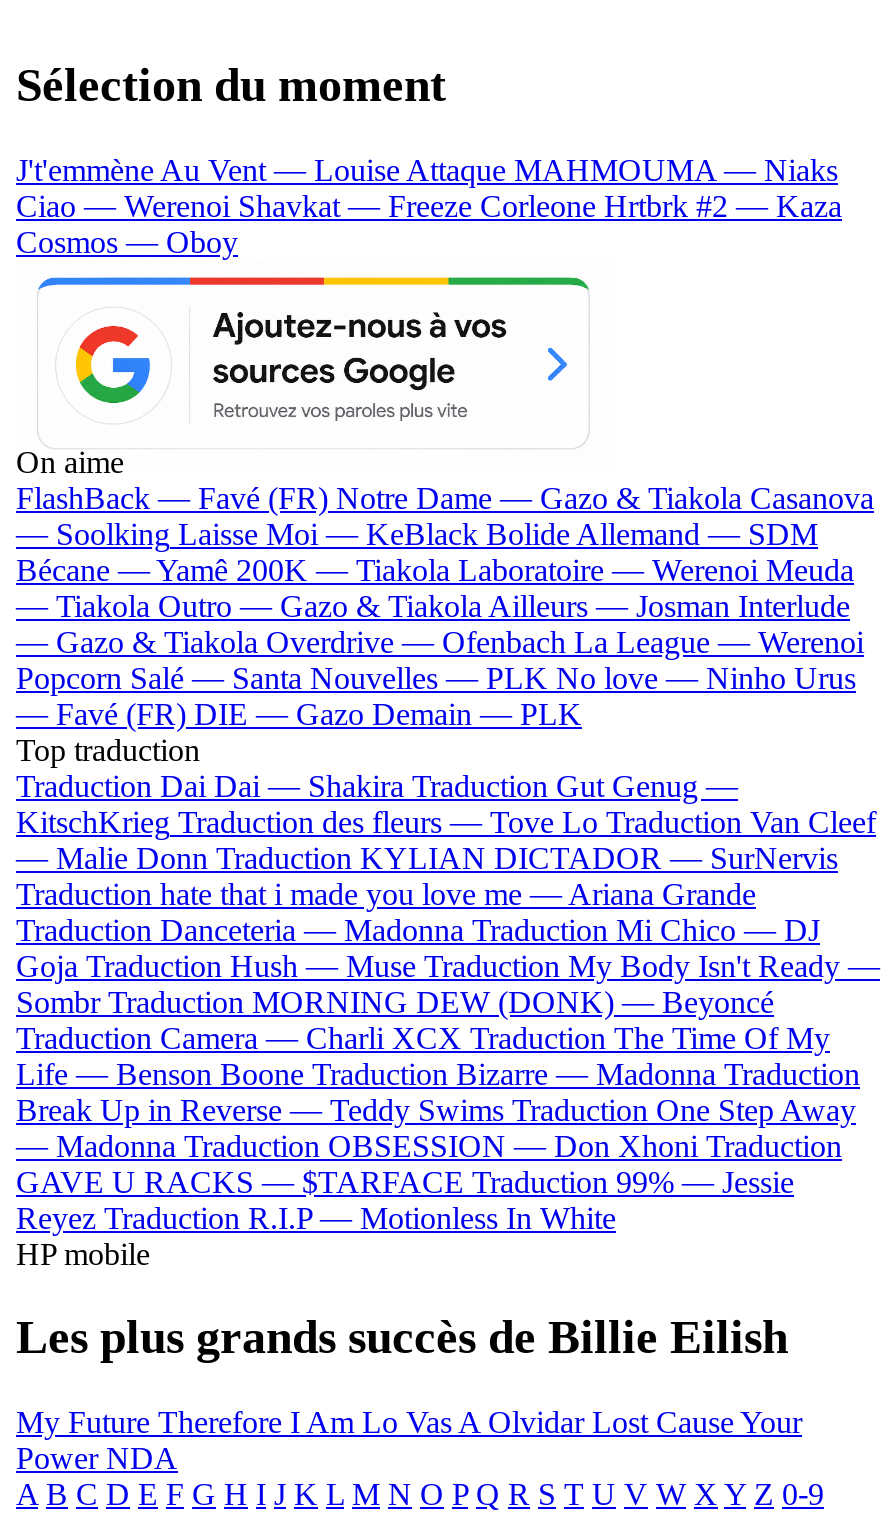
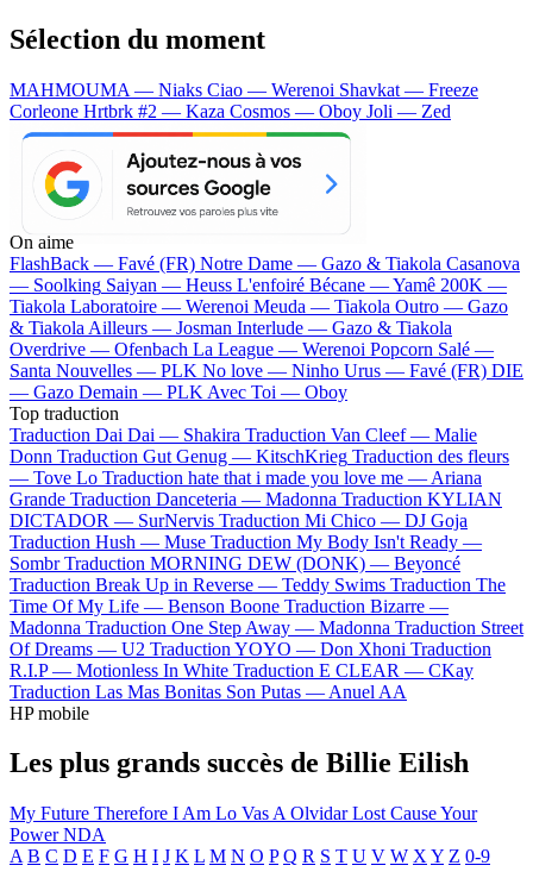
[16,152,842,258] J't'emmène Au Vent — Louise Attaque MAHMOUMA — Niaks | Ciao — Werenoi Shavkat — Freeze Corleone Hrtbrk #2 — Kaza | Cosmos — Oboy -> [10,79,478,121] MAHMOUMA — Niaks Ciao — Werenoi Shavkat — Freeze | Corleone Hrtbrk #2 — Kaza Cosmos — Oboy Joli — Zed
[16,516,864,730] — Soolking Laisse Moi — KeBlack Bolide Allemand — SDM | Bécane — Yamê 200K — Tiakola Laboratoire — Werenoi Meuda | — Tiakola Outro — Gazo & Tiakola Ailleurs — Josman Interlude | — Gazo & Tiakola Overdrive — Ofenbach La League — Werenoi | Popcorn Salé — Santa Nouvelles — PLK No love — Ninho Urus | —Favé (FR) DIE — Gazo Demain — PLK -> [10,274,523,402] — Soolking Saiyan — Heuss L'enfoiré Bécane — Yamê 200K — | Tiakola Laboratoire — Werenoi Meuda — Tiakola Outro — Gazo | & Tiakola Ailleurs — Josman Interlude — Gazo & Tiakola | Overdrive — Ofenbach La League — Werenoi Popcorn Salé — | Santa Nouvelles — PLK No love — Ninho Urus — Favé (FR) DIE | — Gazo Demain — PLK Avec Toi — Oboy
[16,768,880,982] Traduction Dai Dai — Shakira Traduction Gut Genug — | KitschKrieg Traduction des fleurs — Tove Lo Traduction Van Cleef | — Malie Donn Traduction KYLIAN DICTADOR — SurNervis | Traduction hate that i made you love me — Ariana Grande | Traduction Danceteria — Madonna Traduction Mi Chico — DJ | Goja Traduction Hush — Muse Traduction My Body Isn't Ready — -> [10,424,509,551] Traduction Dai Dai — Shakira Traduction Van Cleef — Malie | Donn Traduction Gut Genug — KitschKrieg Traduction des fleurs | — Tove Lo Traduction hate that i made you love me — Ariana | Grande Traduction Danceteria — Madonna Traduction KYLIAN | DICTADOR — SurNervis Traduction Mi Chico — DJ Goja | Traduction Hush — Muse Traduction My Body Isn't Ready —
[16,1020,860,1234] Traduction Camera — Charli XCX Traduction The Time Of My | Life — Benson Boone Traduction Bizarre — Madonna Traduction | Break Up in Reverse — Teddy Swims Traduction One Step Away | — Madonna Traduction OBSESSION — Don Xhoni Traduction | GAVE U RACKS — $TARFACE Traduction 99% — Jessie | Reyez Traduction R.I.P — Motionless In White -> [10,574,523,701] Traduction Break Up in Reverse — Teddy Swims Traduction The | Time Of My Life — Benson Boone Traduction Bizarre — | Madonna Traduction One Step Away — Madonna Traduction Street | Of Dreams — U2 Traduction YOYO — Don Xhoni Traduction | R.I.P — Motionless In White Traduction E CLEAR — CKay | Traduction Las Mas Bonitas Son Putas — Anuel AA

